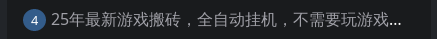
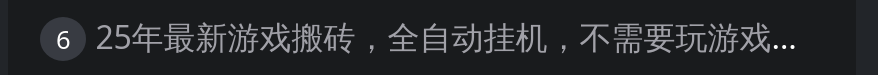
[31,11,38,29] 4 -> [56,21,70,57] 6

